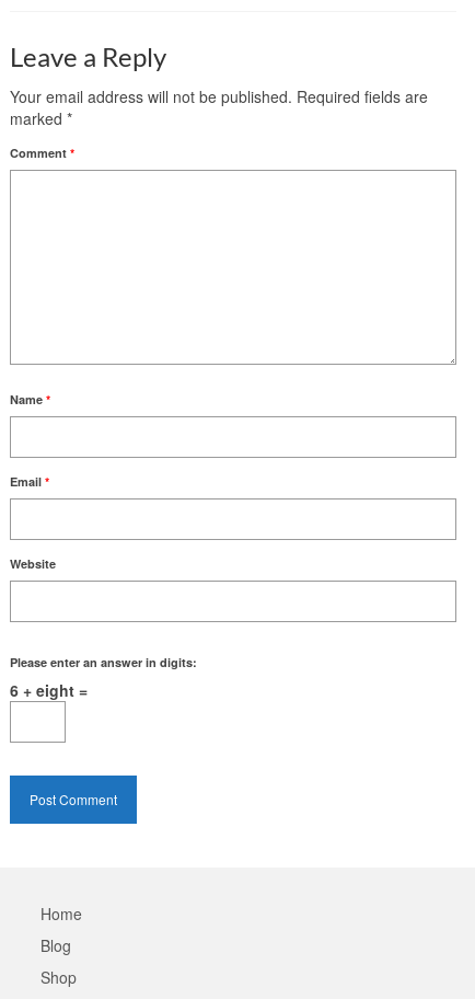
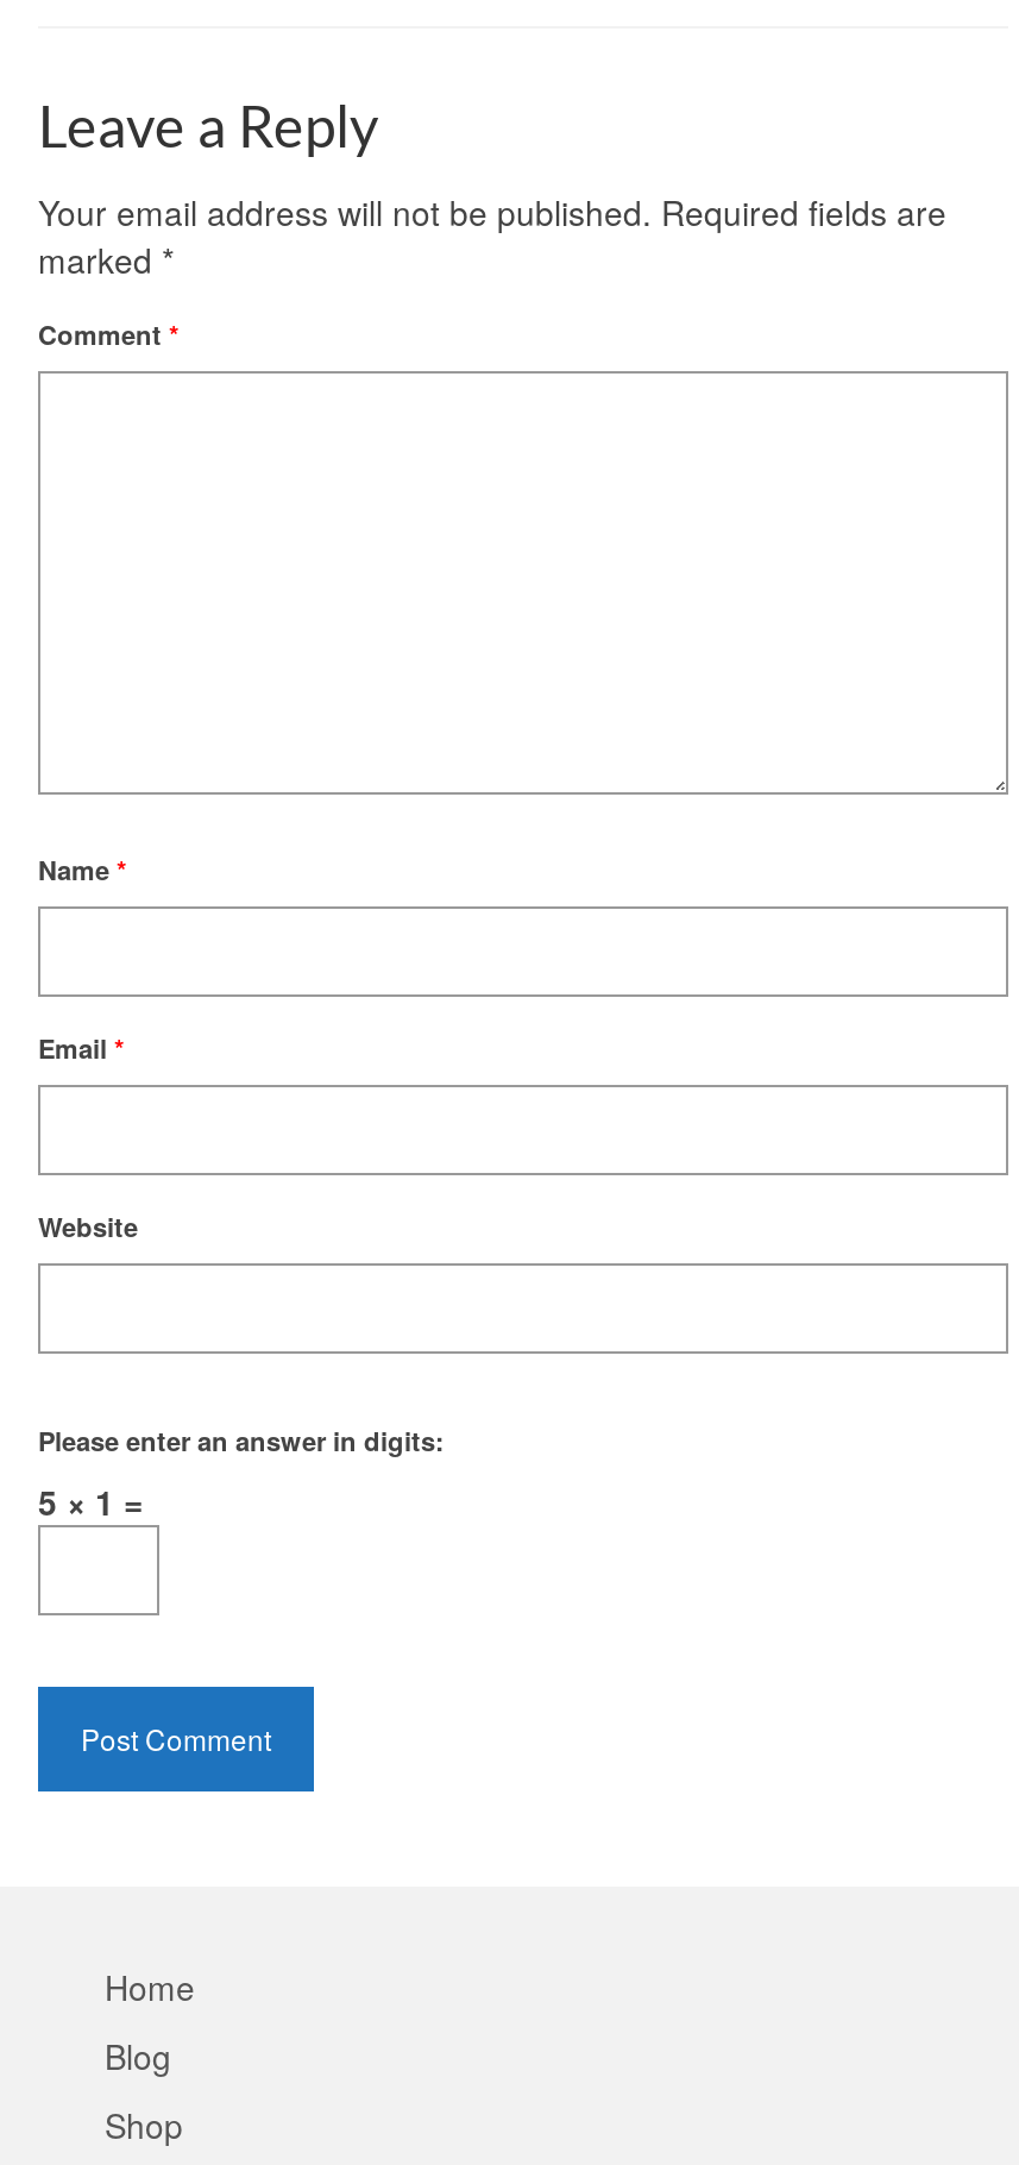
[10,679,88,701] 6 + eight = -> [38,1477,143,1525] 5 × 1 =

